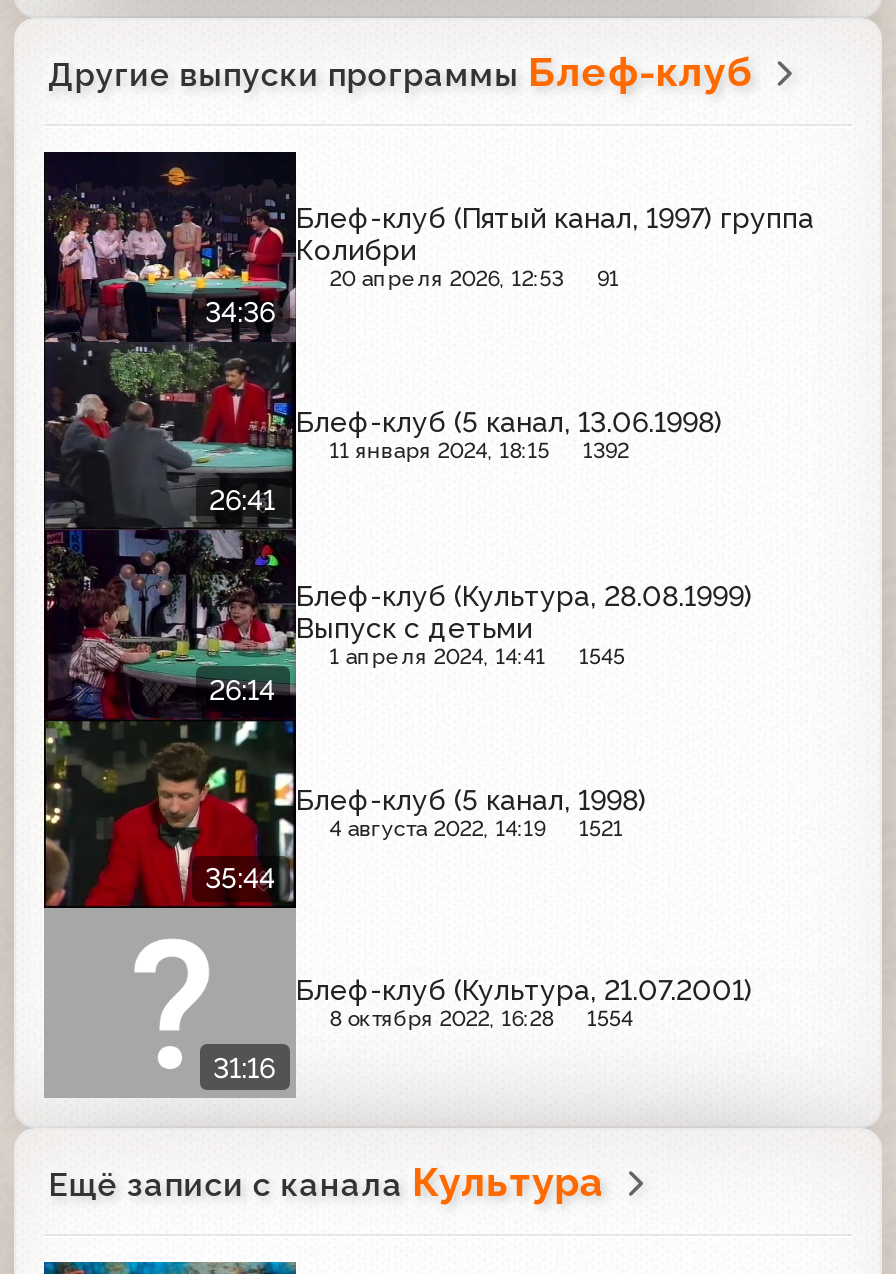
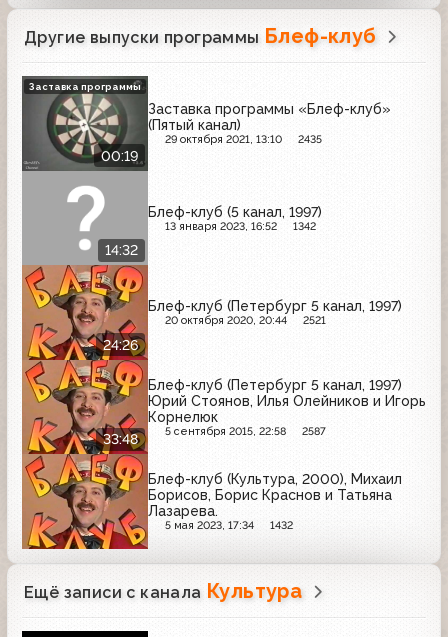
[42,200,298,1098] [image] | 34:36 -> [21,100,149,550] [image] | 00:19
[296,202,814,292] Блеф-клуб (Пятый канал, 1997) группа | Колибри | 20 апреля 2026, 12:53 | 91 -> [148,101,391,146] Заставка программы «Блеф-клуб» | (Пятый канал) | 29 октября 2021, 13:10 | 2435
[296,407,722,465] Блеф-клуб (5 канал, 13.06.1998) | 11 января 2024, 18:15 | 1392 -> [104,242,137,258] 14:32
[209,485,275,517] 26:41 -> [29,81,141,92] Заставка программы
[296,580,752,670] Блеф-клуб (Культура, 28.08.1999) | Выпуск с детьми | 1 апреля 2024, 14:41 | 1545 -> [102,337,137,353] 24:26
[209,674,275,706] 26:14 -> [148,204,322,233] Блеф-клуб (5 канал, 1997) | 13 января 2023, 16:52 | 1342
[296,785,646,843] Блеф-клуб (5 канал, 1998) | 4 августа 2022, 14:19 | 1521 -> [102,431,137,447] 33:48
[205,863,275,895] 35:44 -> [148,298,402,327] Блеф-клуб (Петербург 5 канал, 1997) | 20 октября 2020, 20:44 | 2521
[296,974,752,1032] Блеф-клуб (Культура, 21.07.2001) | 8 октября 2022, 16:28 | 1554 -> [148,471,402,532] Блеф-клуб (Культура, 2000), Михаил | Борисов, Борис Краснов и Татьяна | Лазарева. | 5 мая 2023, 17:34 | 1432
[213,1052,275,1084] 31:16 -> [148,377,426,438] Блеф-клуб (Петербург 5 канал, 1997) | Юрий Стоянов, Илья Олейников и Игорь | Корнелюк | 5 сентября 2015, 22:58 | 2587

